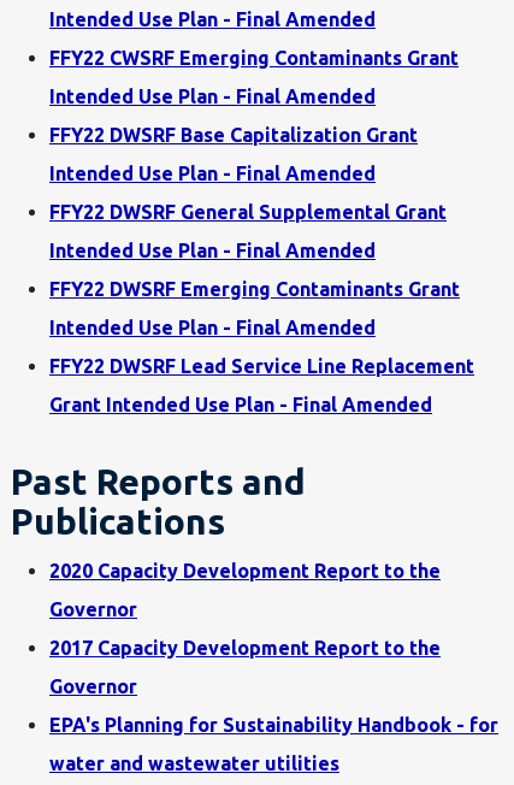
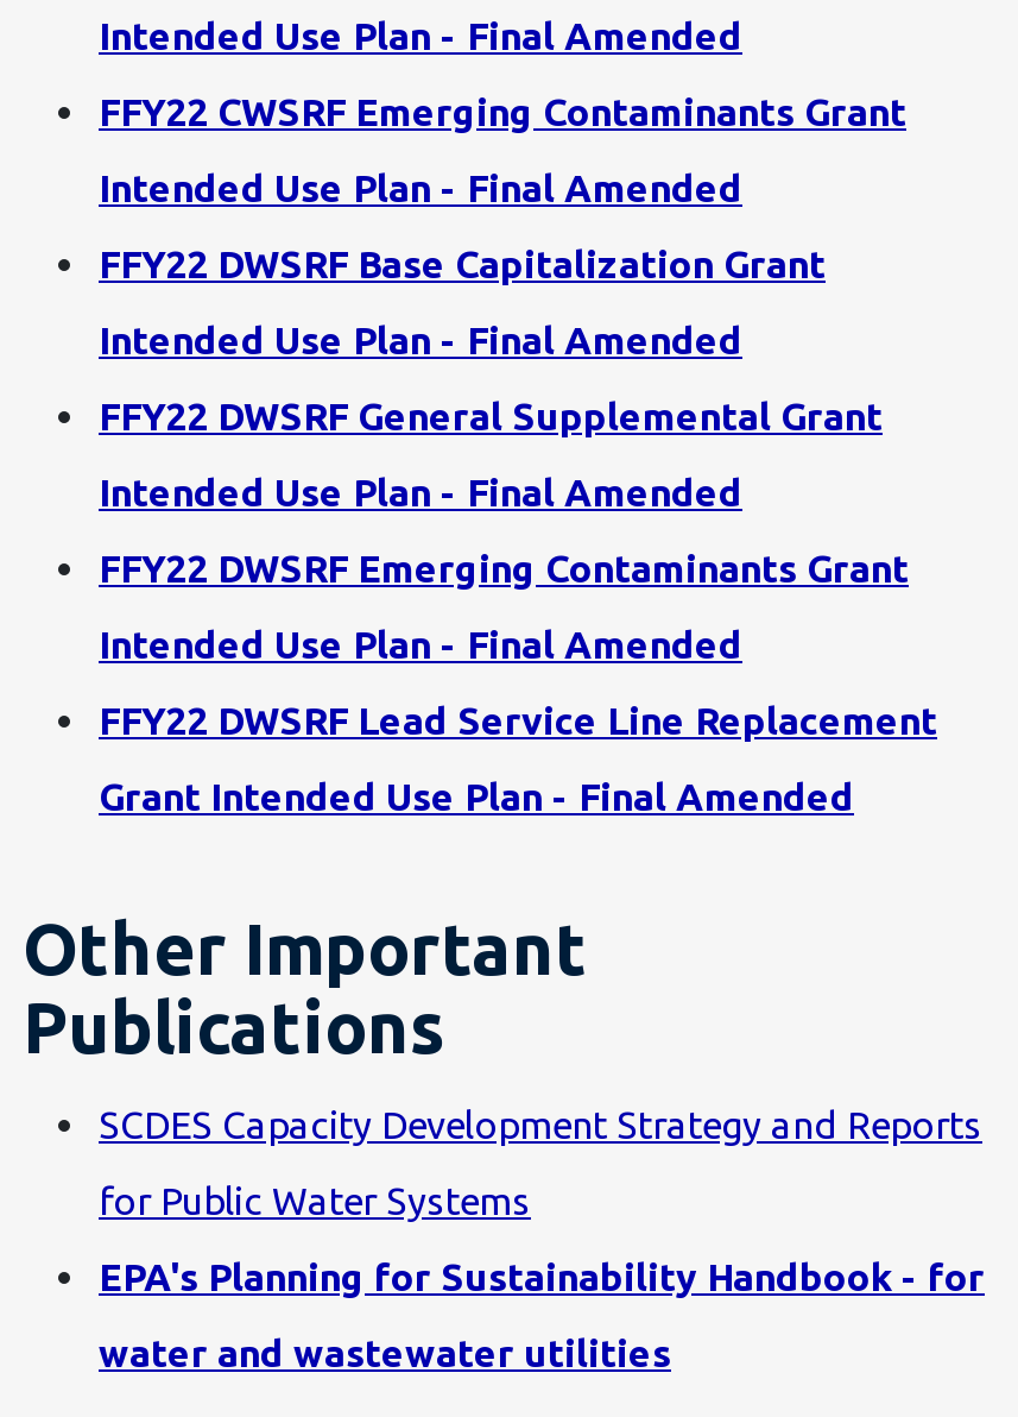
[11,461,306,502] Past Reports and -> [23,908,588,989] Other Important
[49,560,441,697] 2020 Capacity Development Report to the | Governor | 2017 Capacity Development Report to the | Governor -> [99,1103,982,1222] SCDES Capacity Development Strategy and Reports | for Public Water Systems

